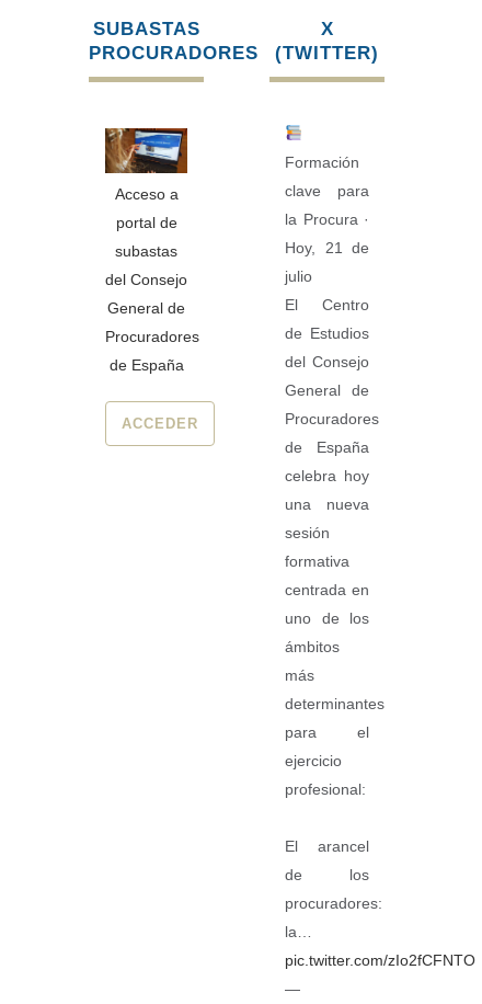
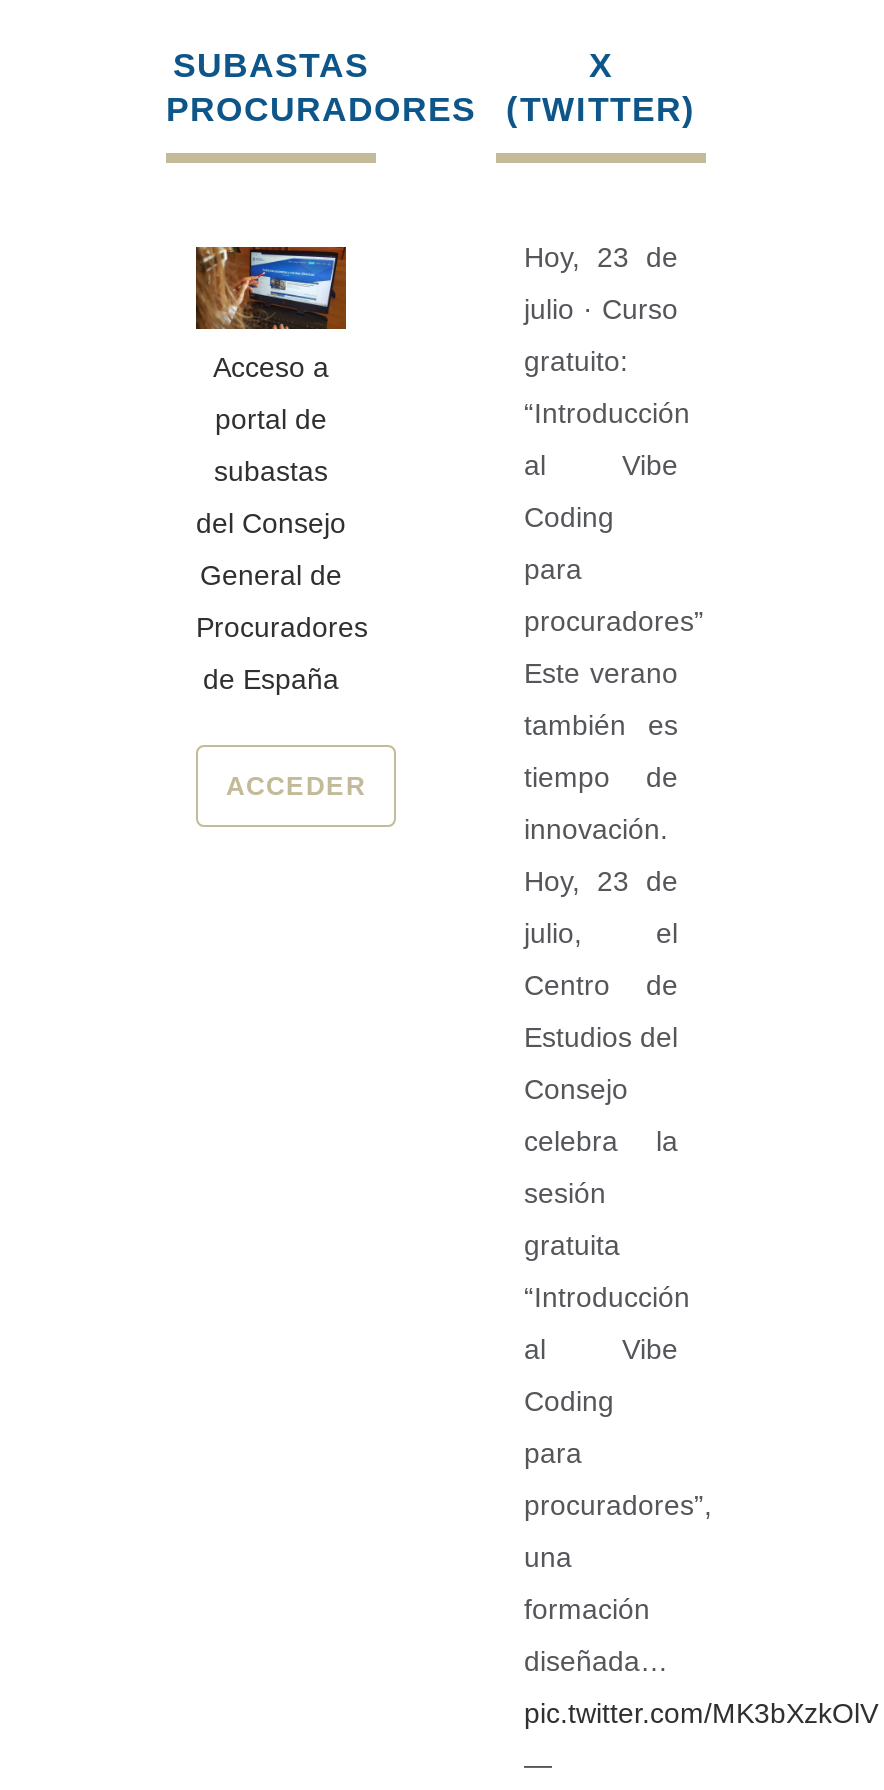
[285,153,379,513] Formación | clave para | la Procura · | Hoy, 21 de | julio | El Centro | de Estudios | del Consejo | General de | Procuradores | de España | celebra hoy | una nueva -> [524,241,704,1157] Hoy, 23 de | julio · Curso | gratuito: | “Introducción | al Vibe | Coding | para | procuradores” | Este verano | también es | tiempo de | innovación. | Hoy, 23 de | julio, el | Centro de | Estudios del | Consejo | celebra la
moved [285,524,330,541] -> [524,1177,606,1209]: sesión
[285,552,475,969] formativa | centrada en | uno de los | ámbitos | más | determinantes | para el | ejercicio | profesional: | El arancel | de los | procuradores: | la… | pic.twitter.com/zIo2fCFNTO -> [524,1229,878,1729] gratuita | “Introducción | al Vibe | Coding | para | procuradores”, | una | formación | diseñada… | pic.twitter.com/MK3bXzkOlV

